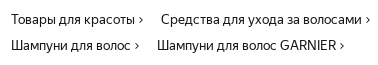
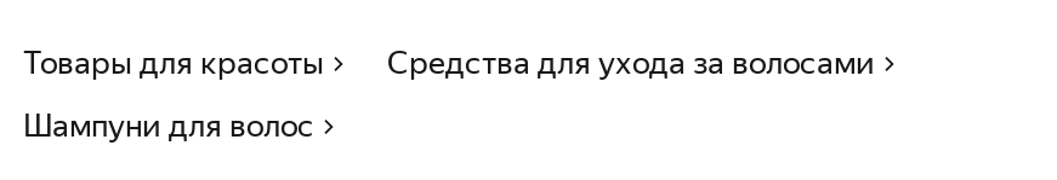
[157,37,336,52] Шампуни для волос GARNIER -> none

